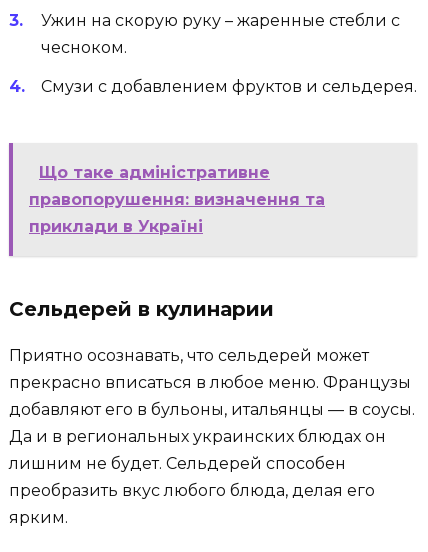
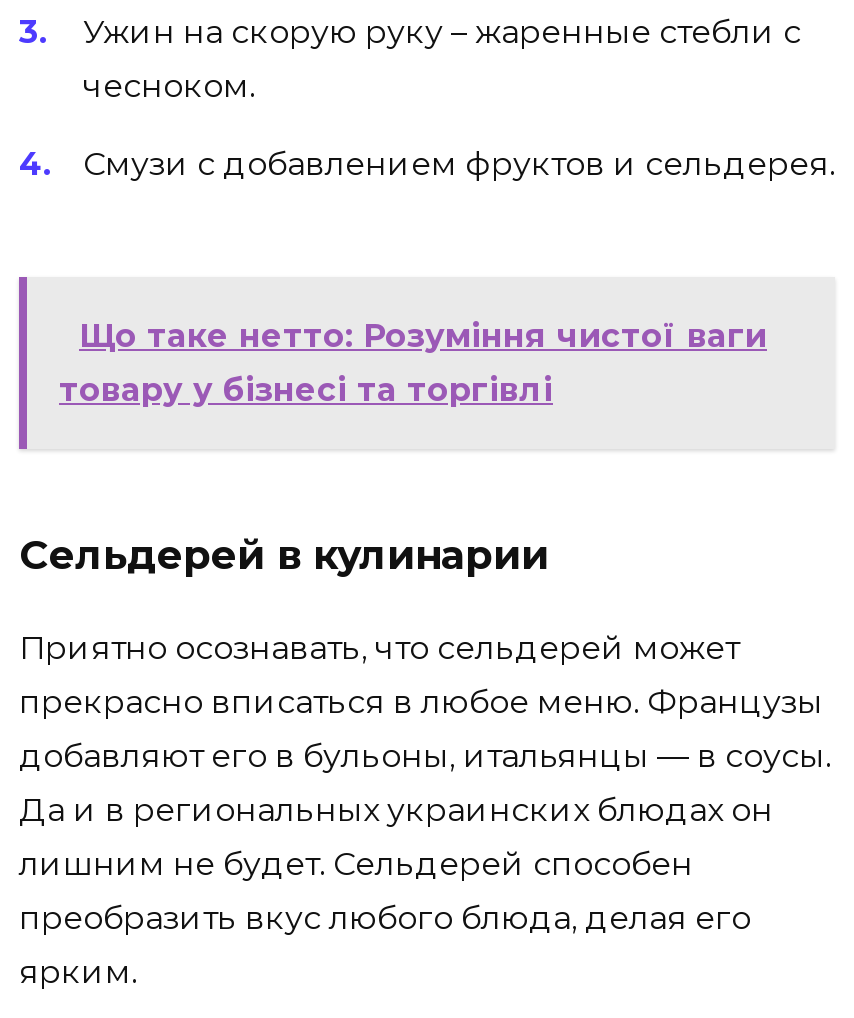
[29,163,325,236] Що таке адміністративне | правопорушення: визначення та | приклади в Україні -> [59,317,767,409] Що таке нетто: Розуміння чистої ваги | товару у бізнесі та торгівлі

